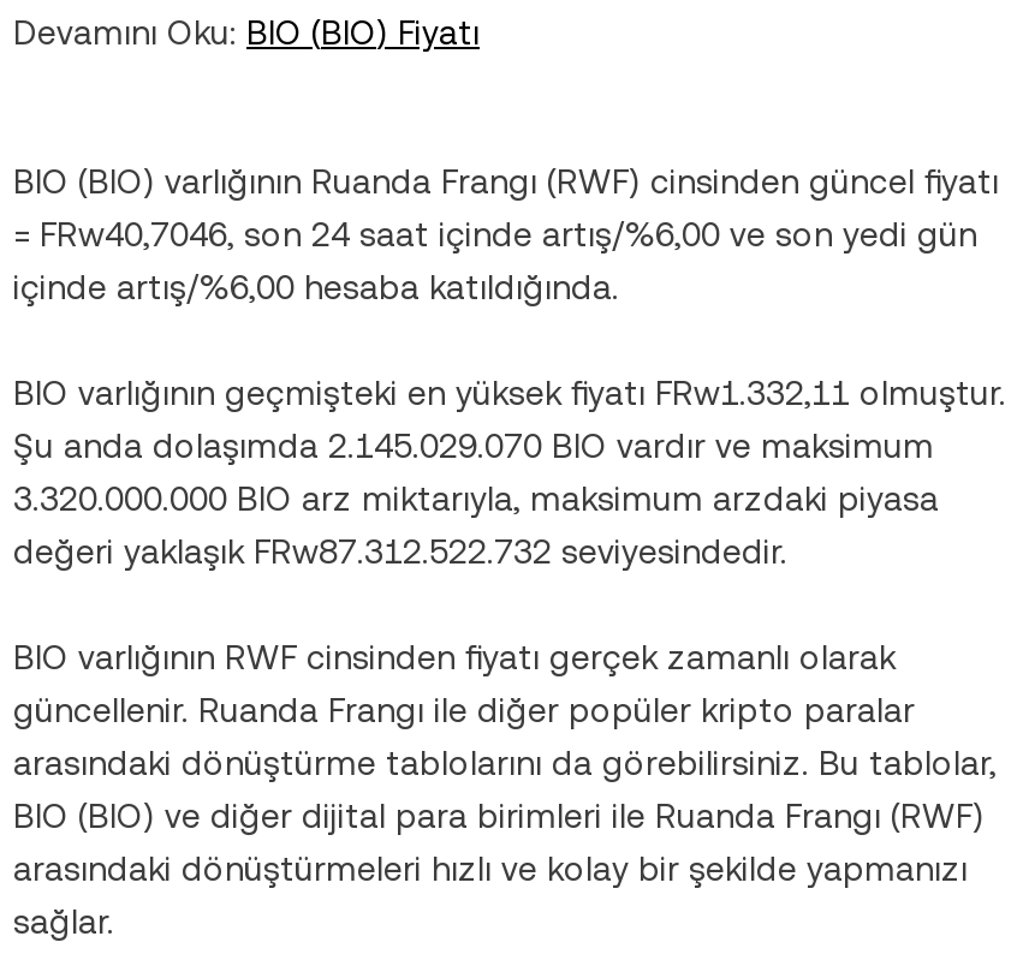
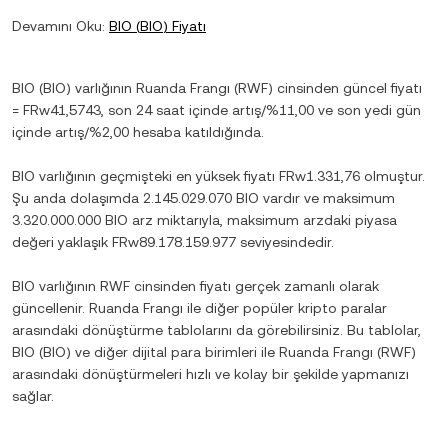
[13,215,977,254] = FRw40,7046, son 24 saat içinde artış/%6,00 ve son yedi gün -> [12,102,421,118] = FRw41,5743, son 24 saat içinde artış/%11,00 ve son yedi gün
[13,268,619,306] içinde artış/%6,00 hesaba katıldığında. -> [12,124,264,140] içinde artış/%2,00 hesaba katıldığında.
[13,374,1006,412] BIO varlığının geçmişteki en yüksek fiyatı FRw1.332,11 olmuştur. -> [12,168,425,184] BIO varlığının geçmişteki en yüksek fiyatı FRw1.331,76 olmuştur.
[13,532,787,571] değeri yaklaşık FRw87.312.522.732 seviyesindedir. -> [12,234,334,250] değeri yaklaşık FRw89.178.159.977 seviyesindedir.

